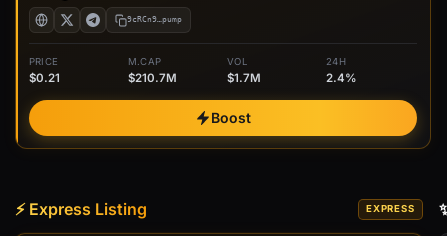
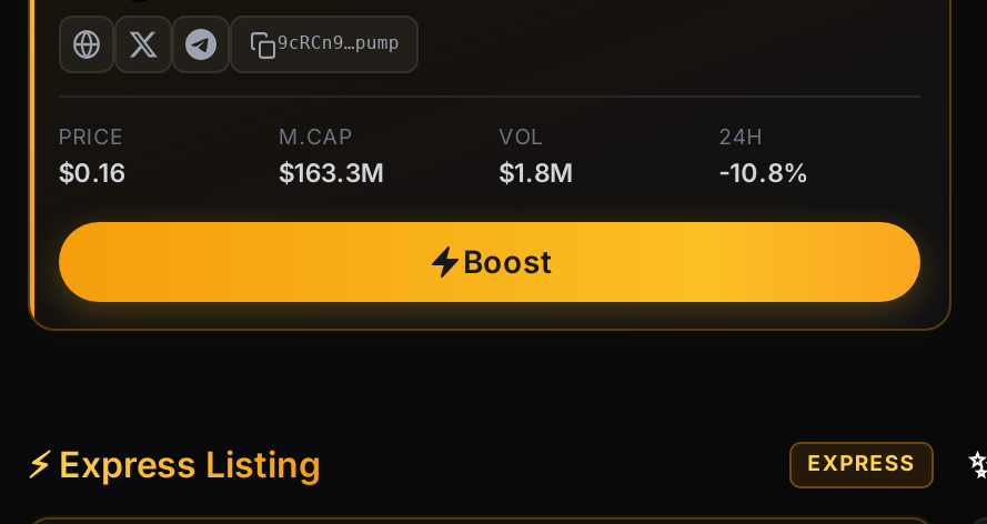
[29,71,60,85] $0.21 -> [58,157,125,189] $0.16
[128,71,177,85] $210.7M -> [278,157,385,189] $163.3M
[227,71,261,85] $1.7M -> [498,157,574,189] $1.8M
[326,71,357,85] 2.4% -> [719,157,810,189] -10.8%

